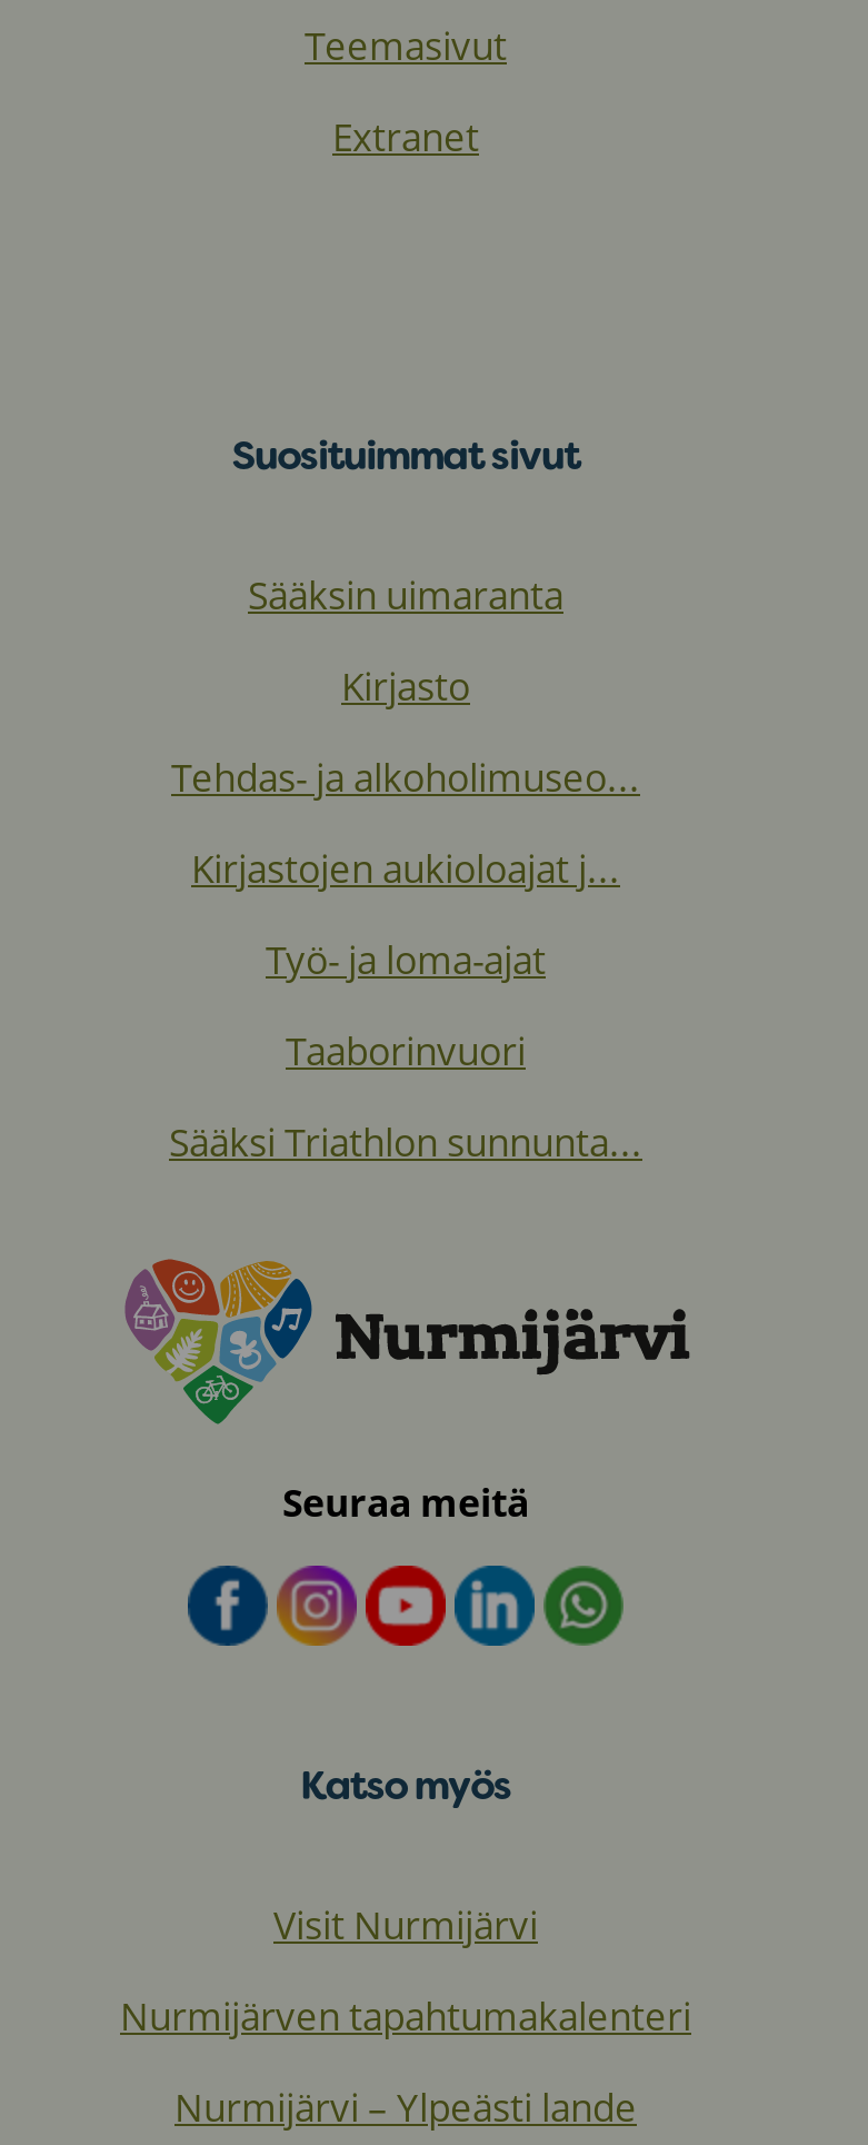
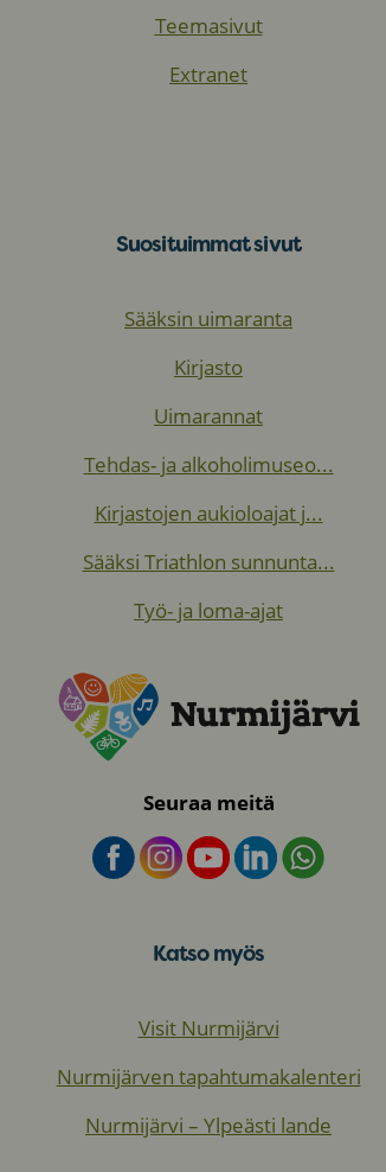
none -> [154,402,263,429] Uimarannat
moved [171,752,640,894] -> [83,451,333,527]: Tehdas- ja alkoholimuseo... | Kirjastojen aukioloajat j...
moved [266,934,546,985] -> [134,597,283,624]: Työ- ja loma-ajat
[286,1025,526,1076] Taaborinvuori -> none
moved [169,1116,642,1168] -> [82,548,334,575]: Sääksi Triathlon sunnunta...

